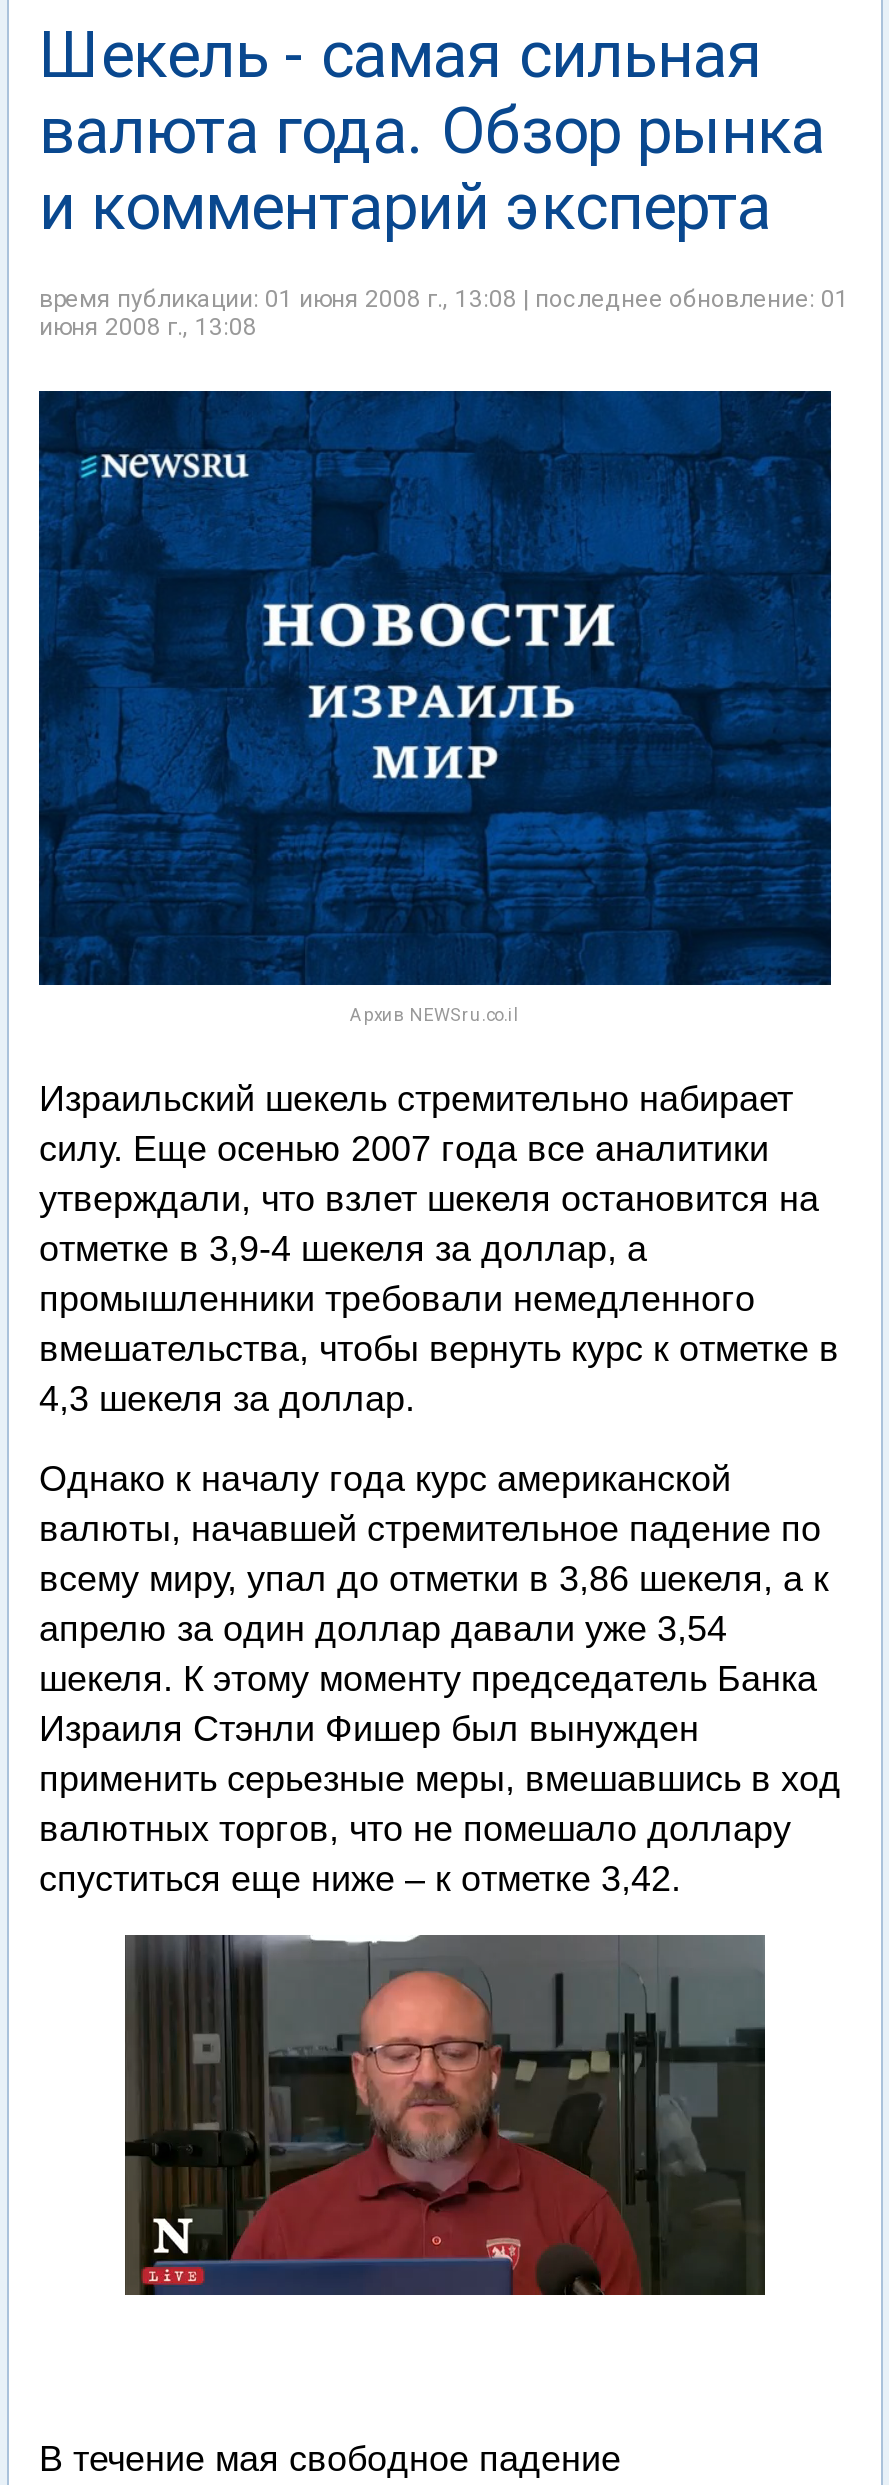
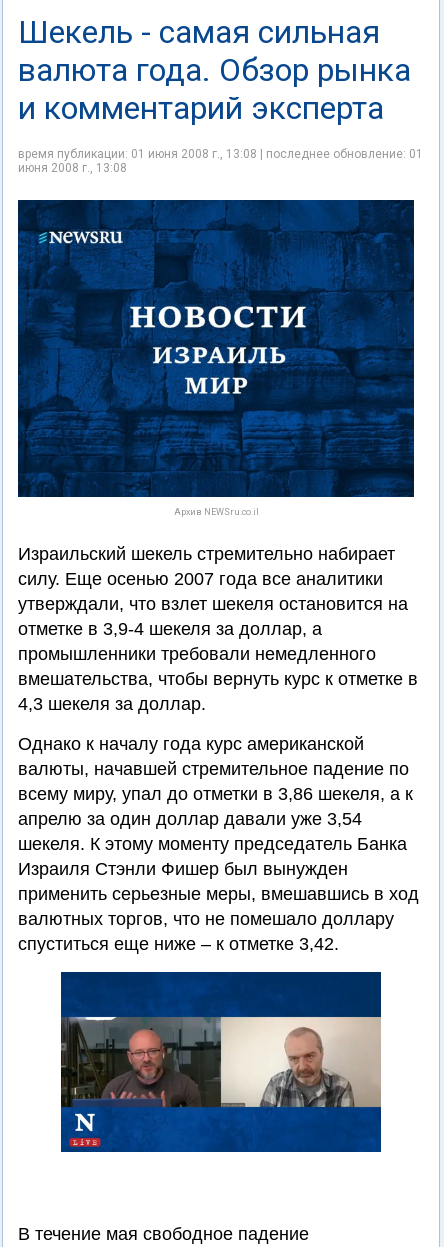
[125,1933,767,2297] [image] -> [61,971,382,1153] [image]

